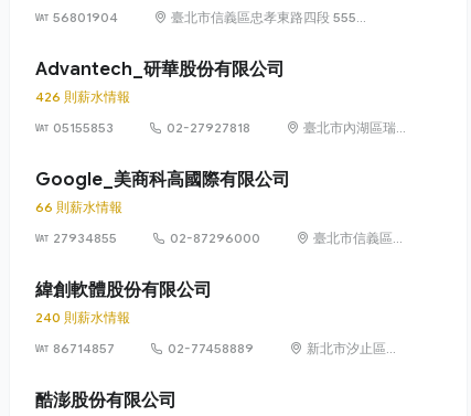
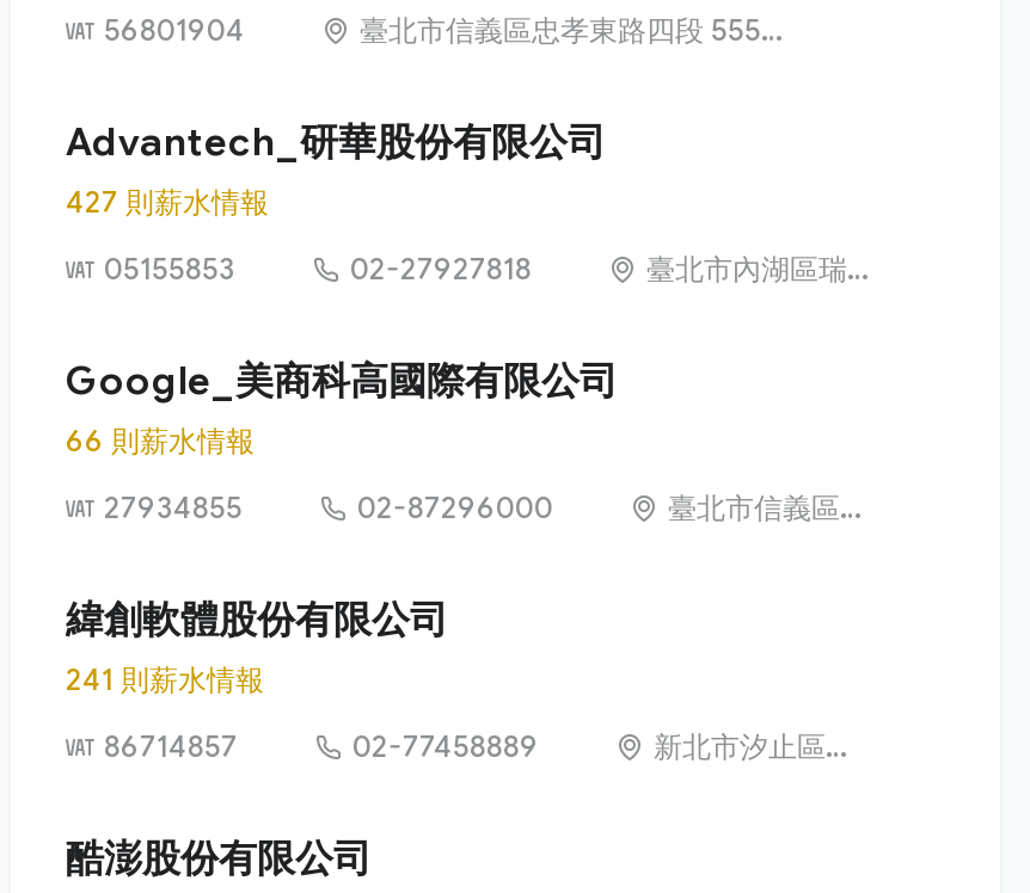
[35,88,130,105] 426 則薪水情報 -> [66,184,269,220] 427 則薪水情報
[35,309,130,326] 240 則薪水情報 -> [66,661,264,697] 241 則薪水情報

